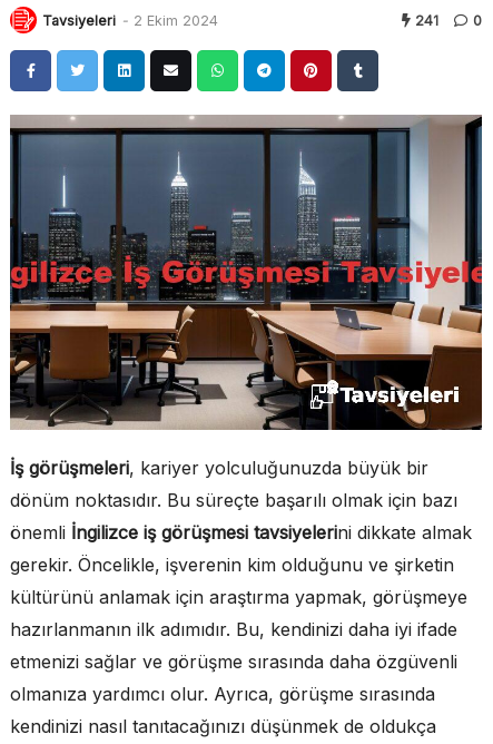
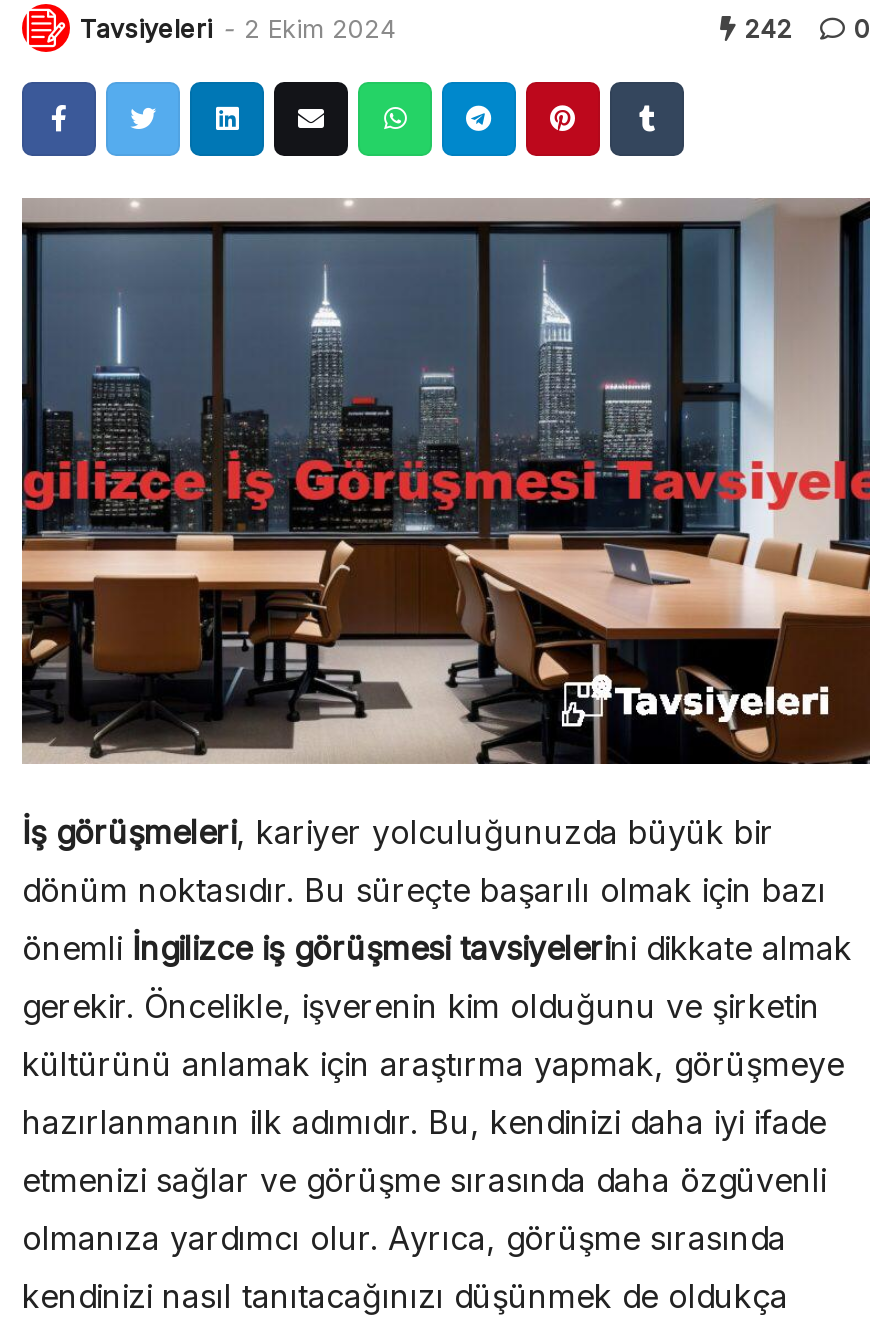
[411,12,482,28] 241 0 -> [736,13,870,43] 242 0

